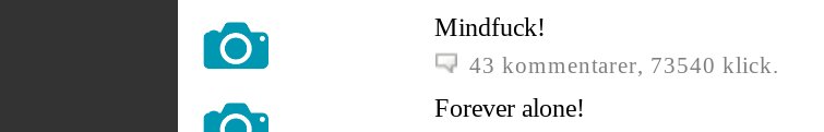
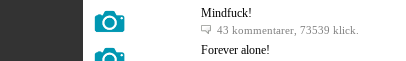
[469,53,779,77] 43 kommentarer, 73540 klick. -> [216,25,358,36] 43 kommentarer, 73539 klick.

